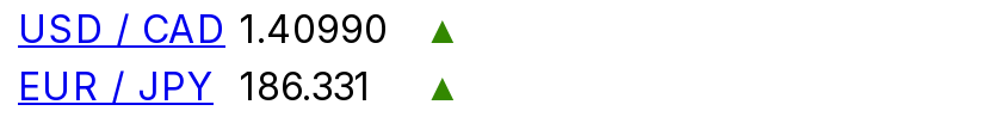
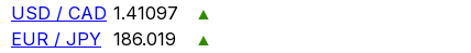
[18,5,388,53] USD / CAD 1.40990 -> [11,2,178,24] USD / CAD 1.41097
[18,63,371,111] EUR / JPY 186.331 -> [11,28,176,50] EUR / JPY 186.019

